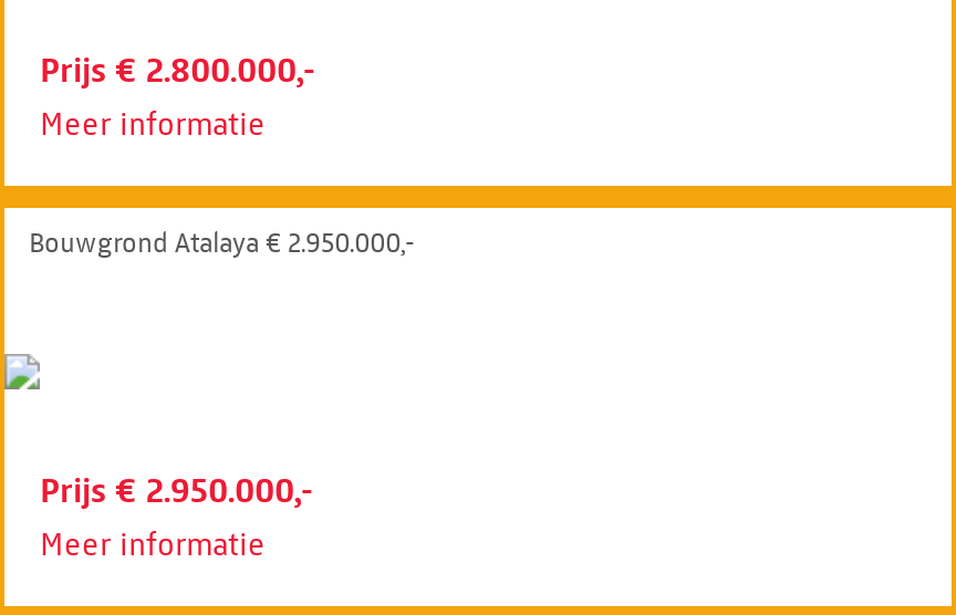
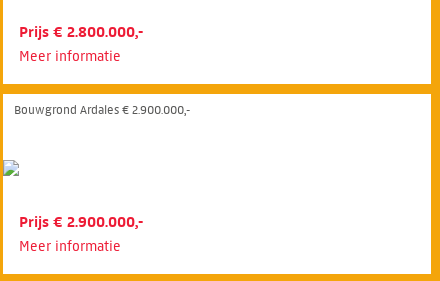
[29,226,414,259] Bouwgrond Atalaya € 2.950.000,- -> [14,102,190,117] Bouwgrond Ardales € 2.900.000,-
[40,471,312,511] Prijs € 2.950.000,- -> [19,213,143,231] Prijs € 2.900.000,-

